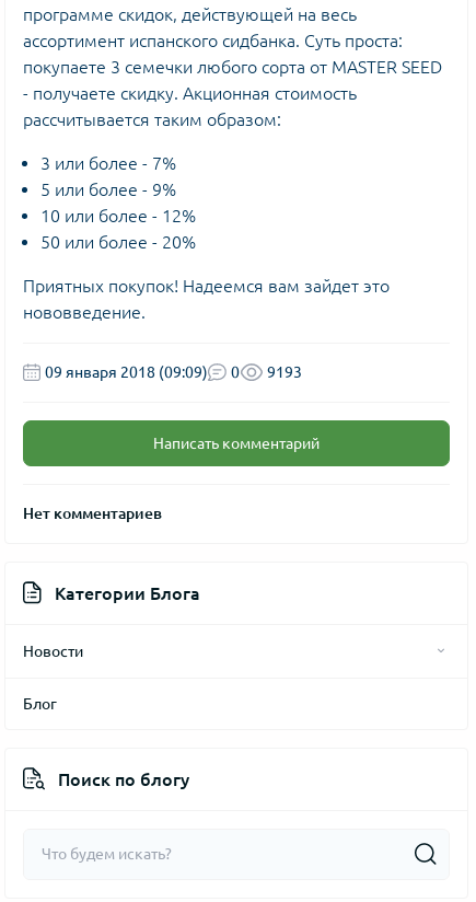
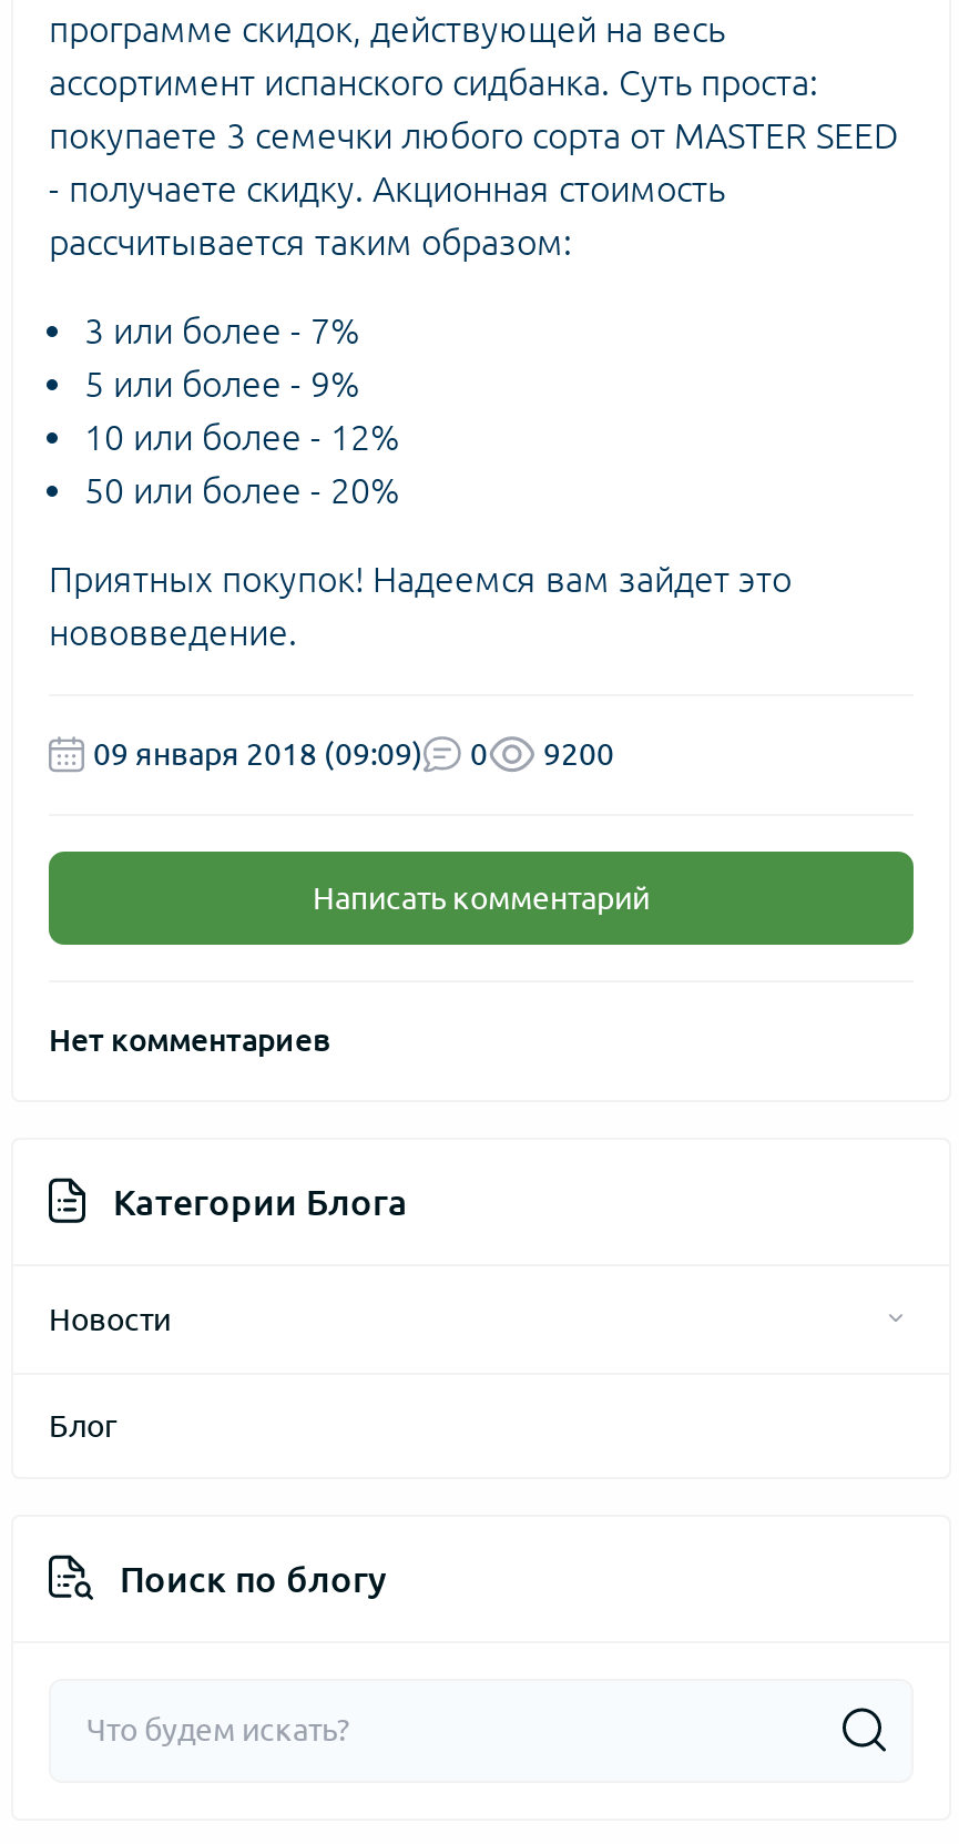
[45,363,302,380] 09 января 2018 (09:09) 0 9193 -> [93,735,614,771] 09 января 2018 (09:09) 0 9200

